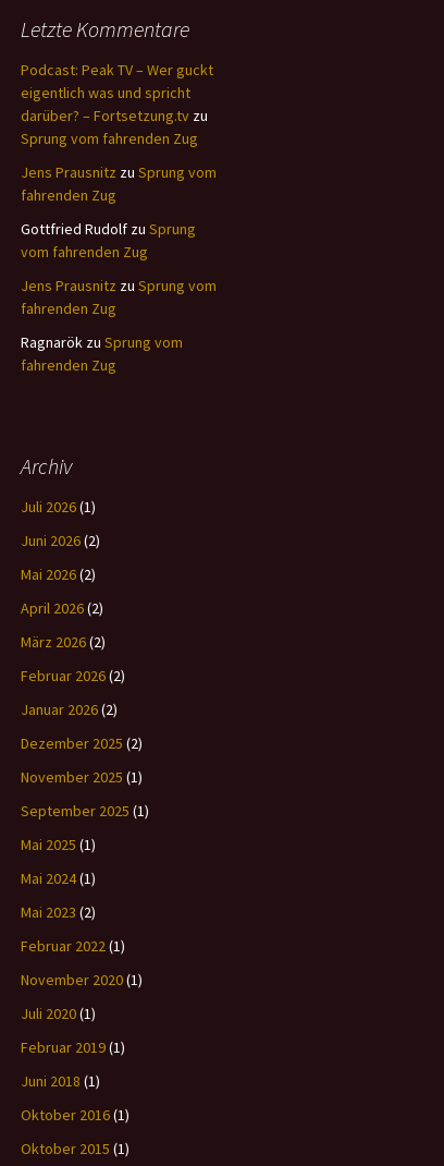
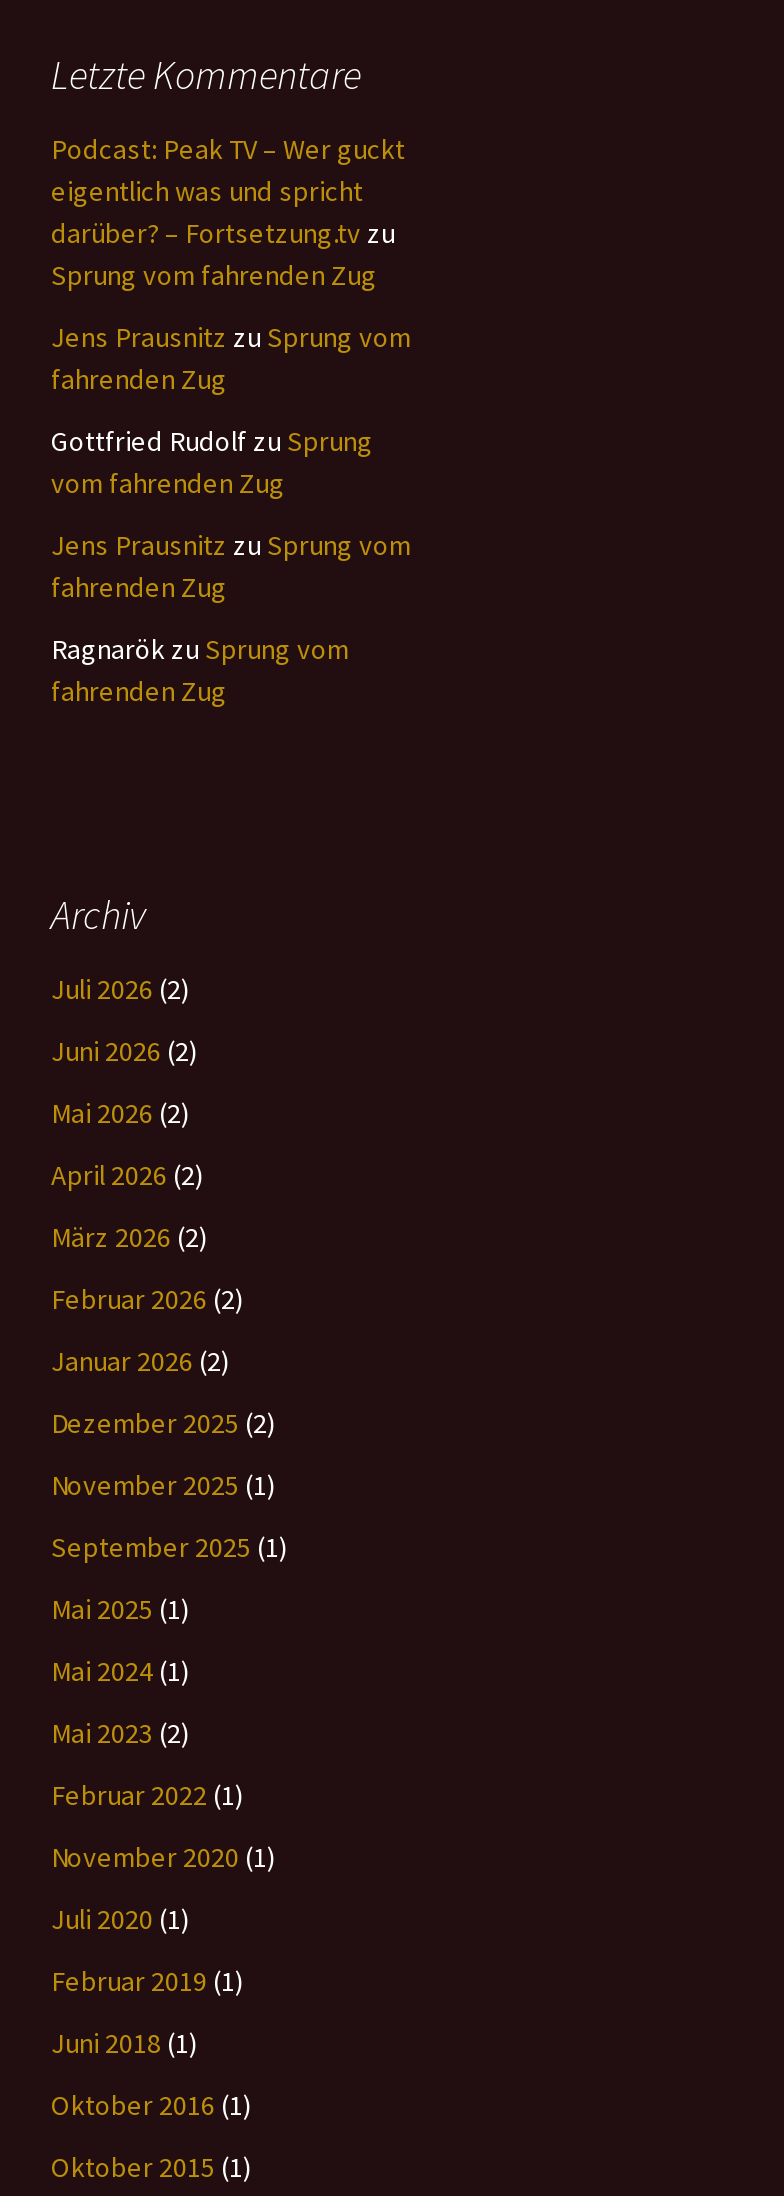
[21,497,96,517] Juli 2026 (1) -> [51,972,189,1008] Juli 2026 (2)

